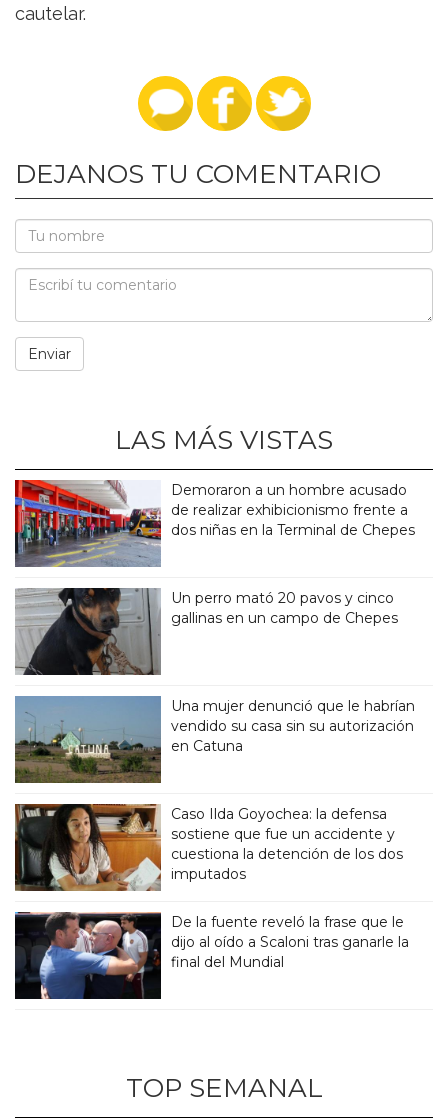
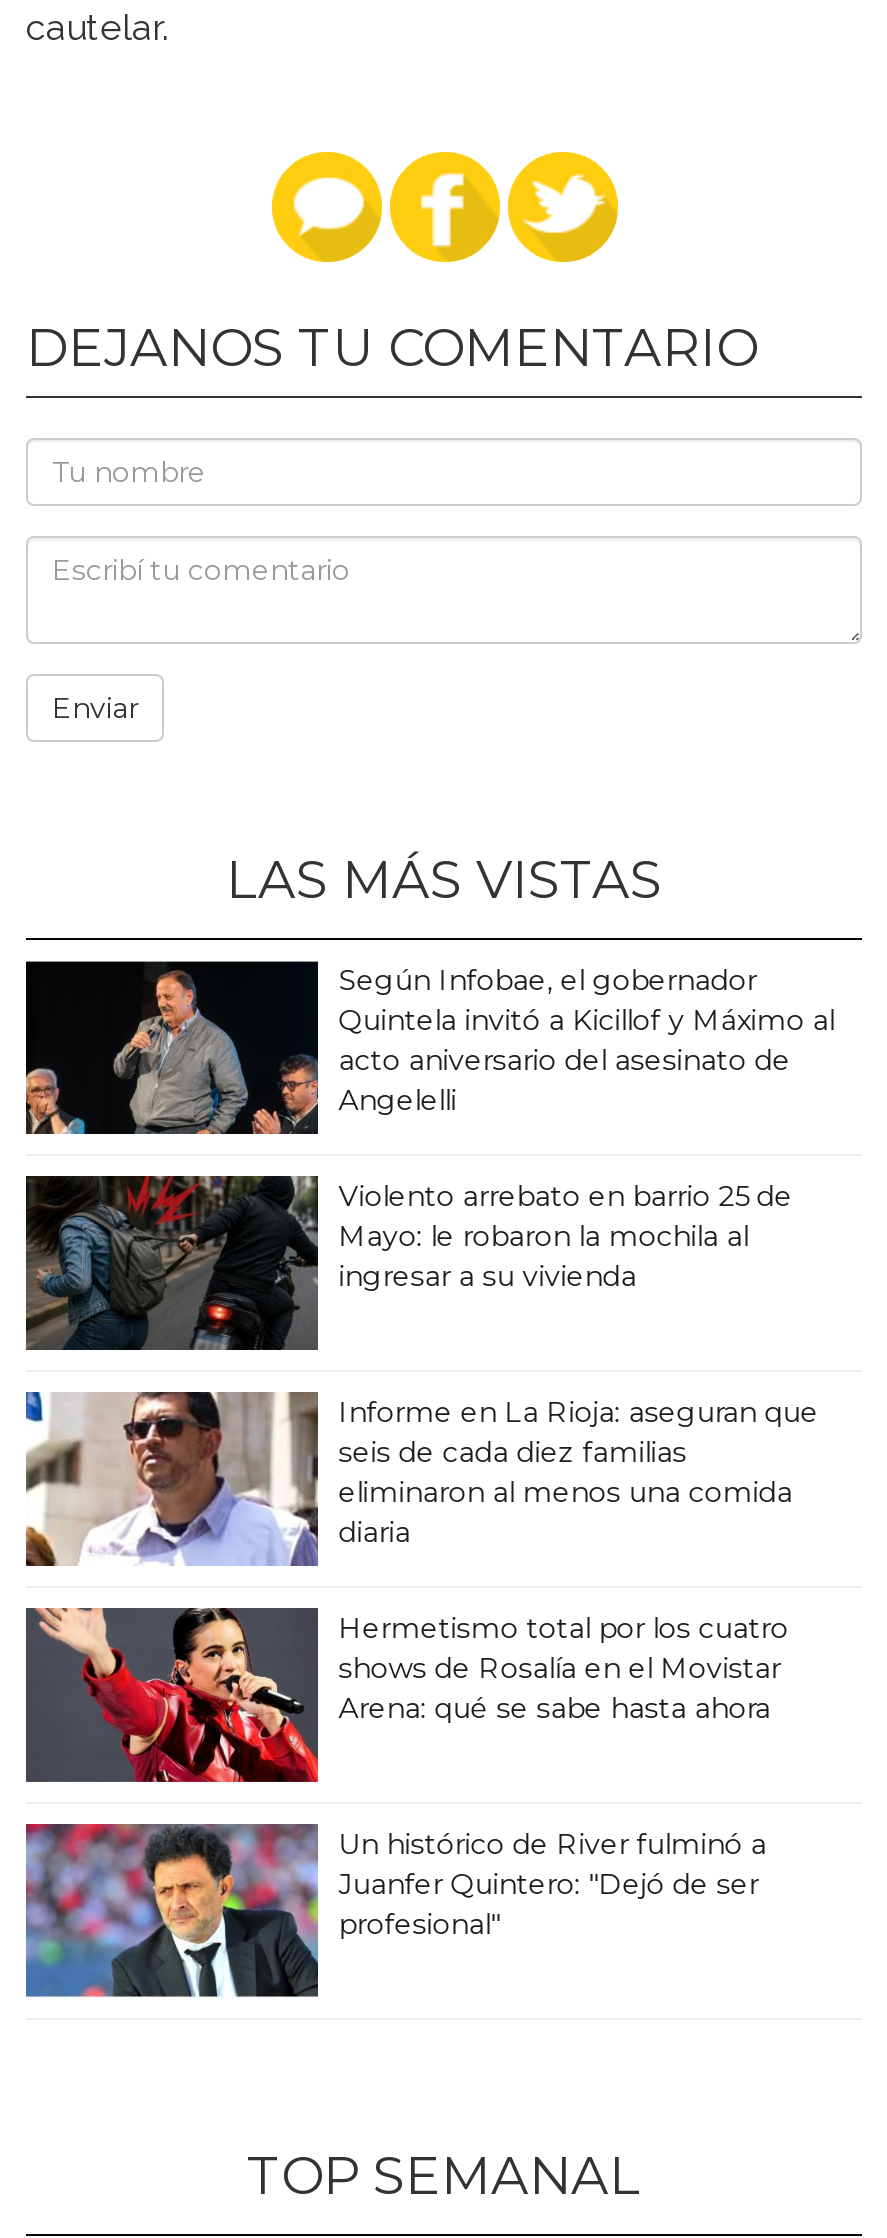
[14,479,415,568] [image] | Demoraron a un hombre acusado | de realizar exhibicionismo frente a | dos niñas en la Terminal de Chepes -> [24,960,835,1136] [image] | Según Infobae, el gobernador | Quintela invitó a Kicillof y Máximo al | acto aniversario del asesinato de | Angelelli
[16,588,398,676] [image] | Un perro mató 20 pavos y cinco | gallinas en un campo de Chepes -> [26,1176,793,1352] [image] | Violento arrebato en barrio 25 de | Mayo: le robaron la mochila al | ingresar a su vivienda
[14,695,415,784] [image] | Una mujer denunció que le habrían | vendido su casa sin su autorización | en Catuna -> [26,1390,819,1568] [image] | Informe en La Rioja: aseguran que | seis de cada diez familias | eliminaron al menos una comida | diaria
[15,803,403,892] [image] | Caso Ilda Goyochea: la defensa | sostiene que fue un accidente y | cuestiona la detención de los dos | imputados -> [26,1606,789,1784] [image] | Hermetismo total por los cuatro | shows de Rosalía en el Movistar | Arena: qué se sabe hasta ahora
[14,911,409,1000] [image] | De la fuente reveló la frase que le | dijo al oído a Scaloni tras ganarle la | final del Mundial -> [24,1822,767,1998] [image] | Un histórico de River fulminó a | Juanfer Quintero: "Dejó de ser | profesional"

